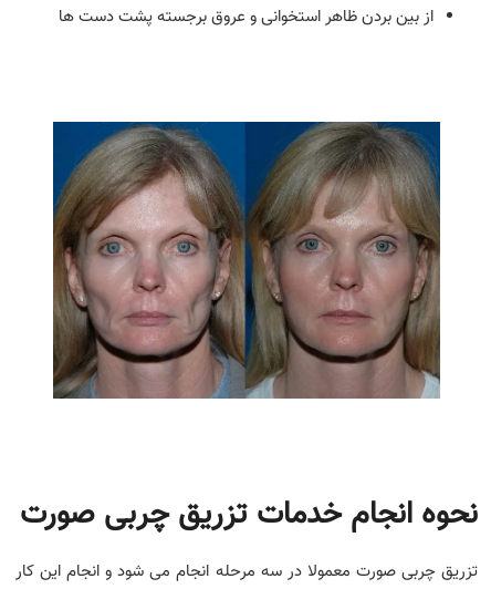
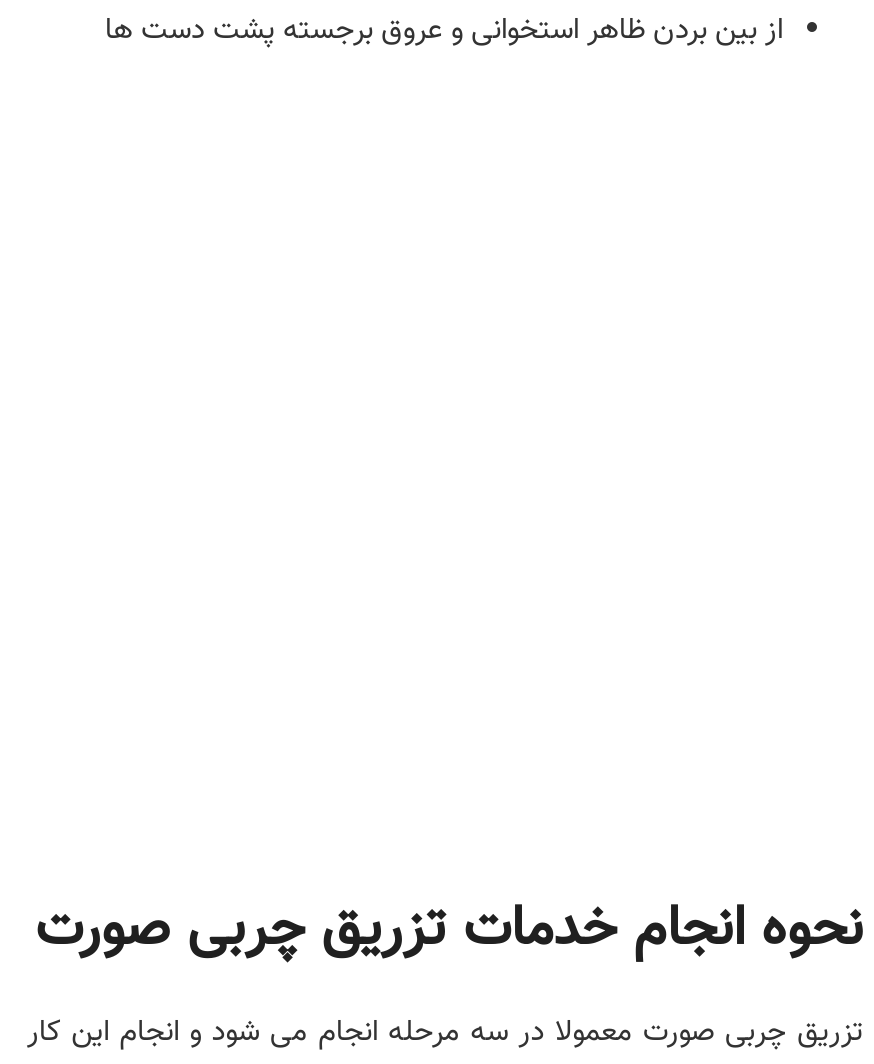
[52,121,441,400] [image] -> none

